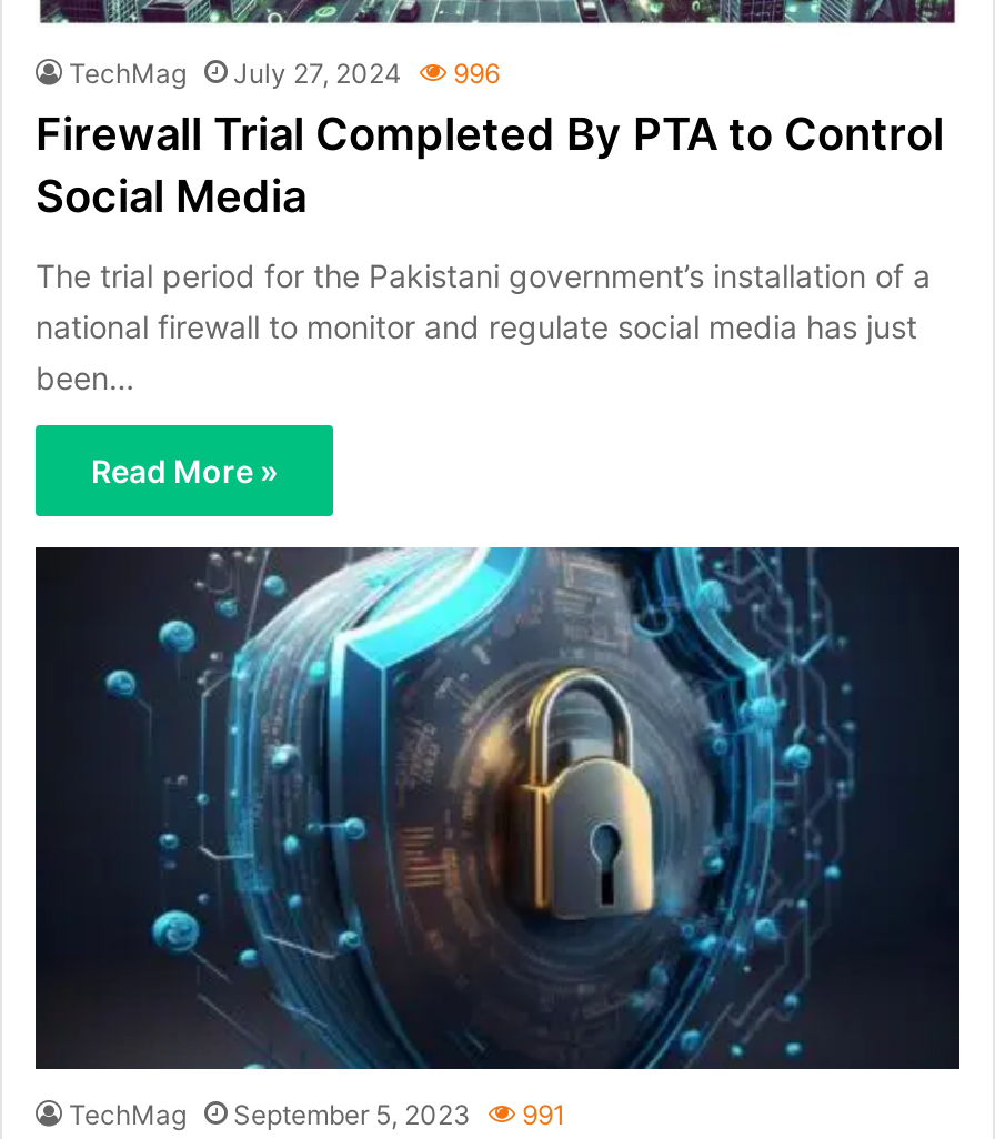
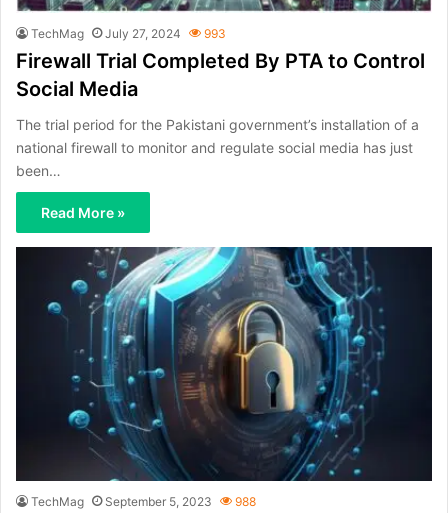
[69,57,500,90] TechMag July 27, 2024 996 -> [31,25,226,40] TechMag July 27, 2024 993
[69,1097,566,1131] TechMag September 5, 2023 991 -> [31,494,256,509] TechMag September 5, 2023 988

